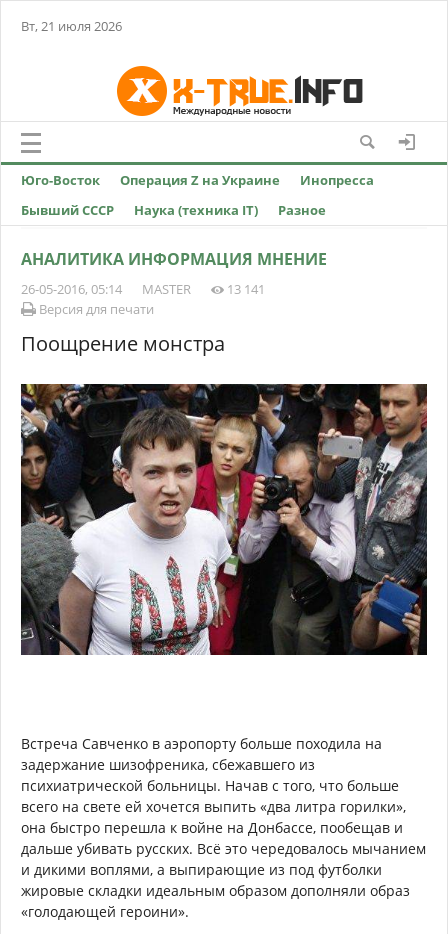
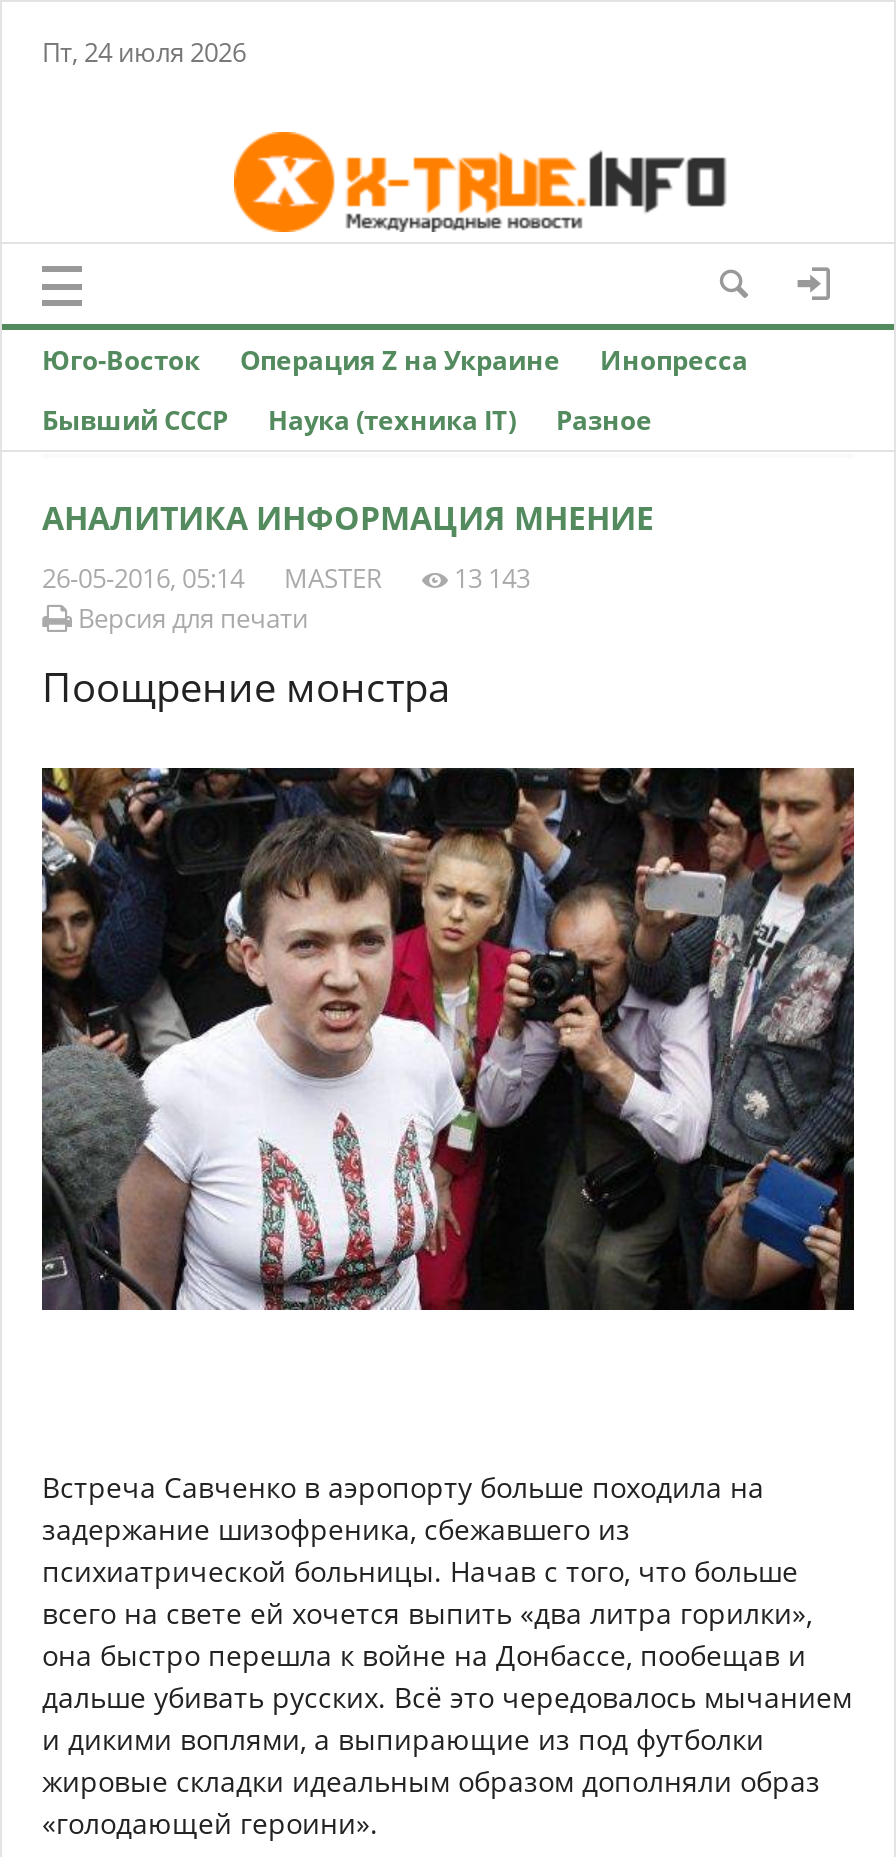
[21,17,122,35] Вт, 21 июля 2026 -> [42,34,246,70] Пт, 24 июля 2026
[21,280,265,298] 26-05-2016, 05:14 MASTER 13 141 -> [42,560,530,596] 26-05-2016, 05:14 MASTER 13 143

